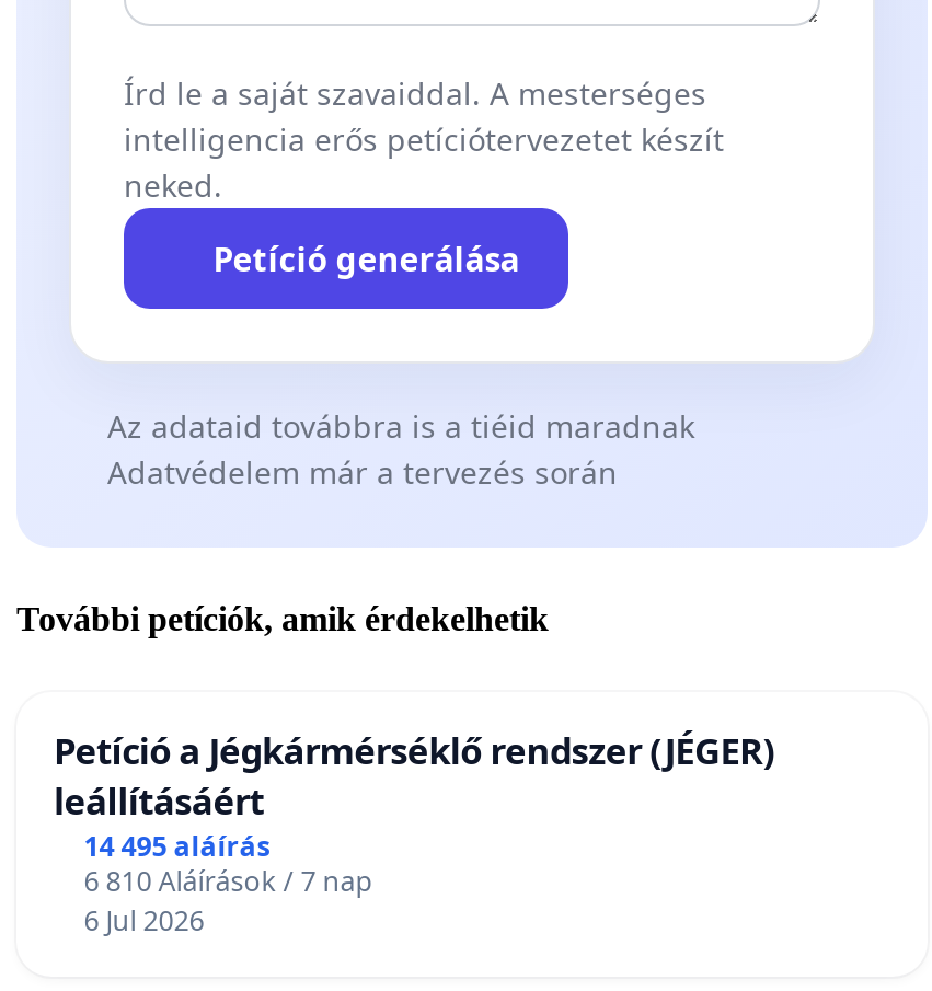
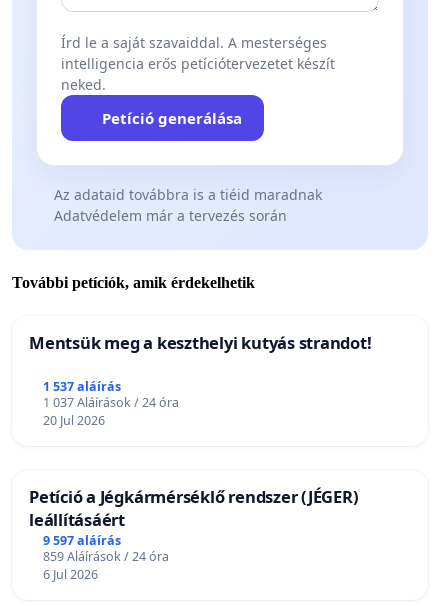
none -> [29,331,371,429] Mentsük meg a keszthelyi kutyás strandot! | 1 537 aláírás | 1 037 Aláírások / 24 óra | 20 Jul 2026
[84,828,270,865] 14 495 aláírás -> [43,532,121,549] 9 597 aláírás
[84,863,373,900] 6 810 Aláírások / 7 nap -> [43,548,169,565] 859 Aláírások / 24 óra

